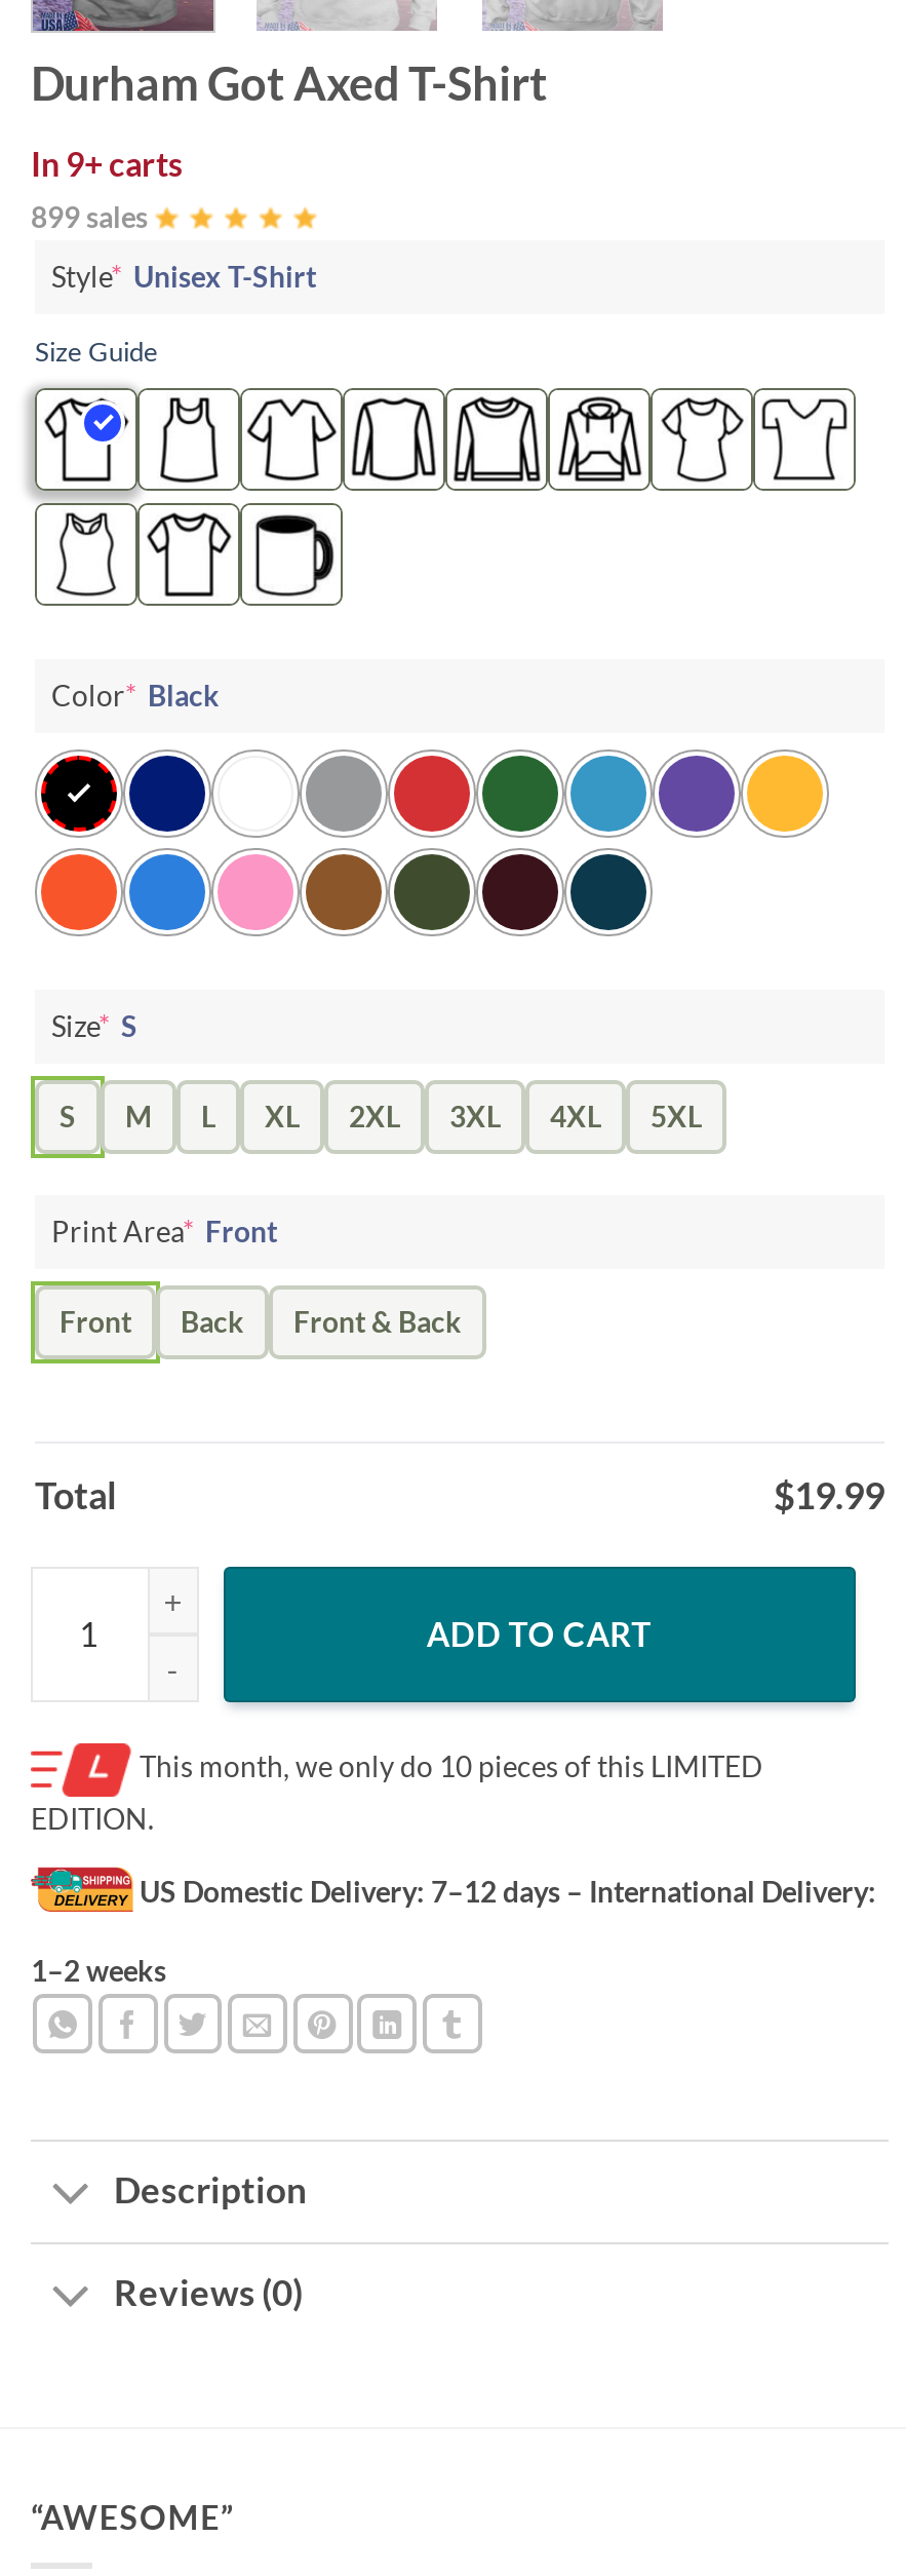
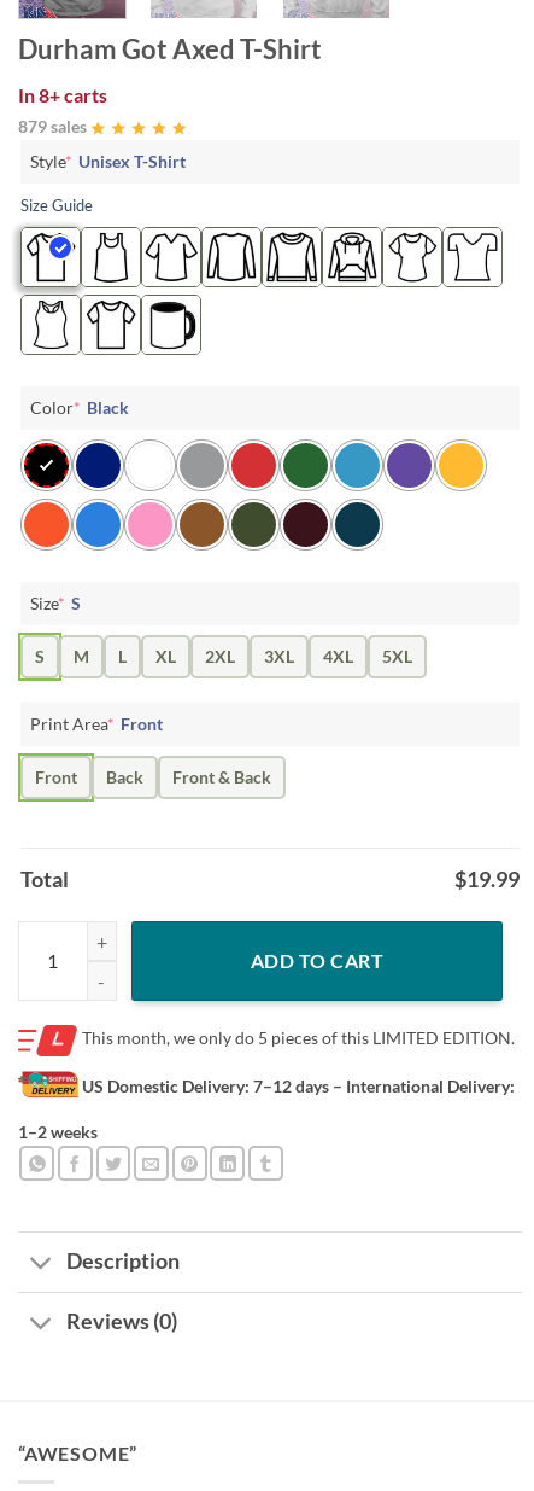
[31,143,183,182] In 9+ carts -> [18,84,107,107] In 8+ carts
[31,198,148,233] 899 sales -> [18,117,87,137] 879 sales
[31,1749,763,1836] This month, we only do 10 pieces of this LIMITED | EDITION. -> [82,1028,515,1049] This month, we only do 5 pieces of this LIMITED EDITION.

